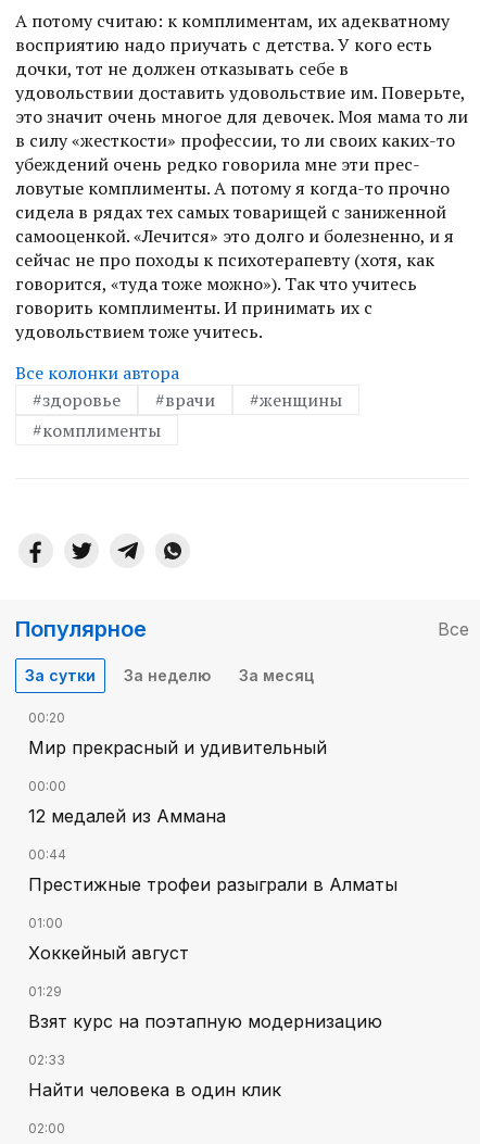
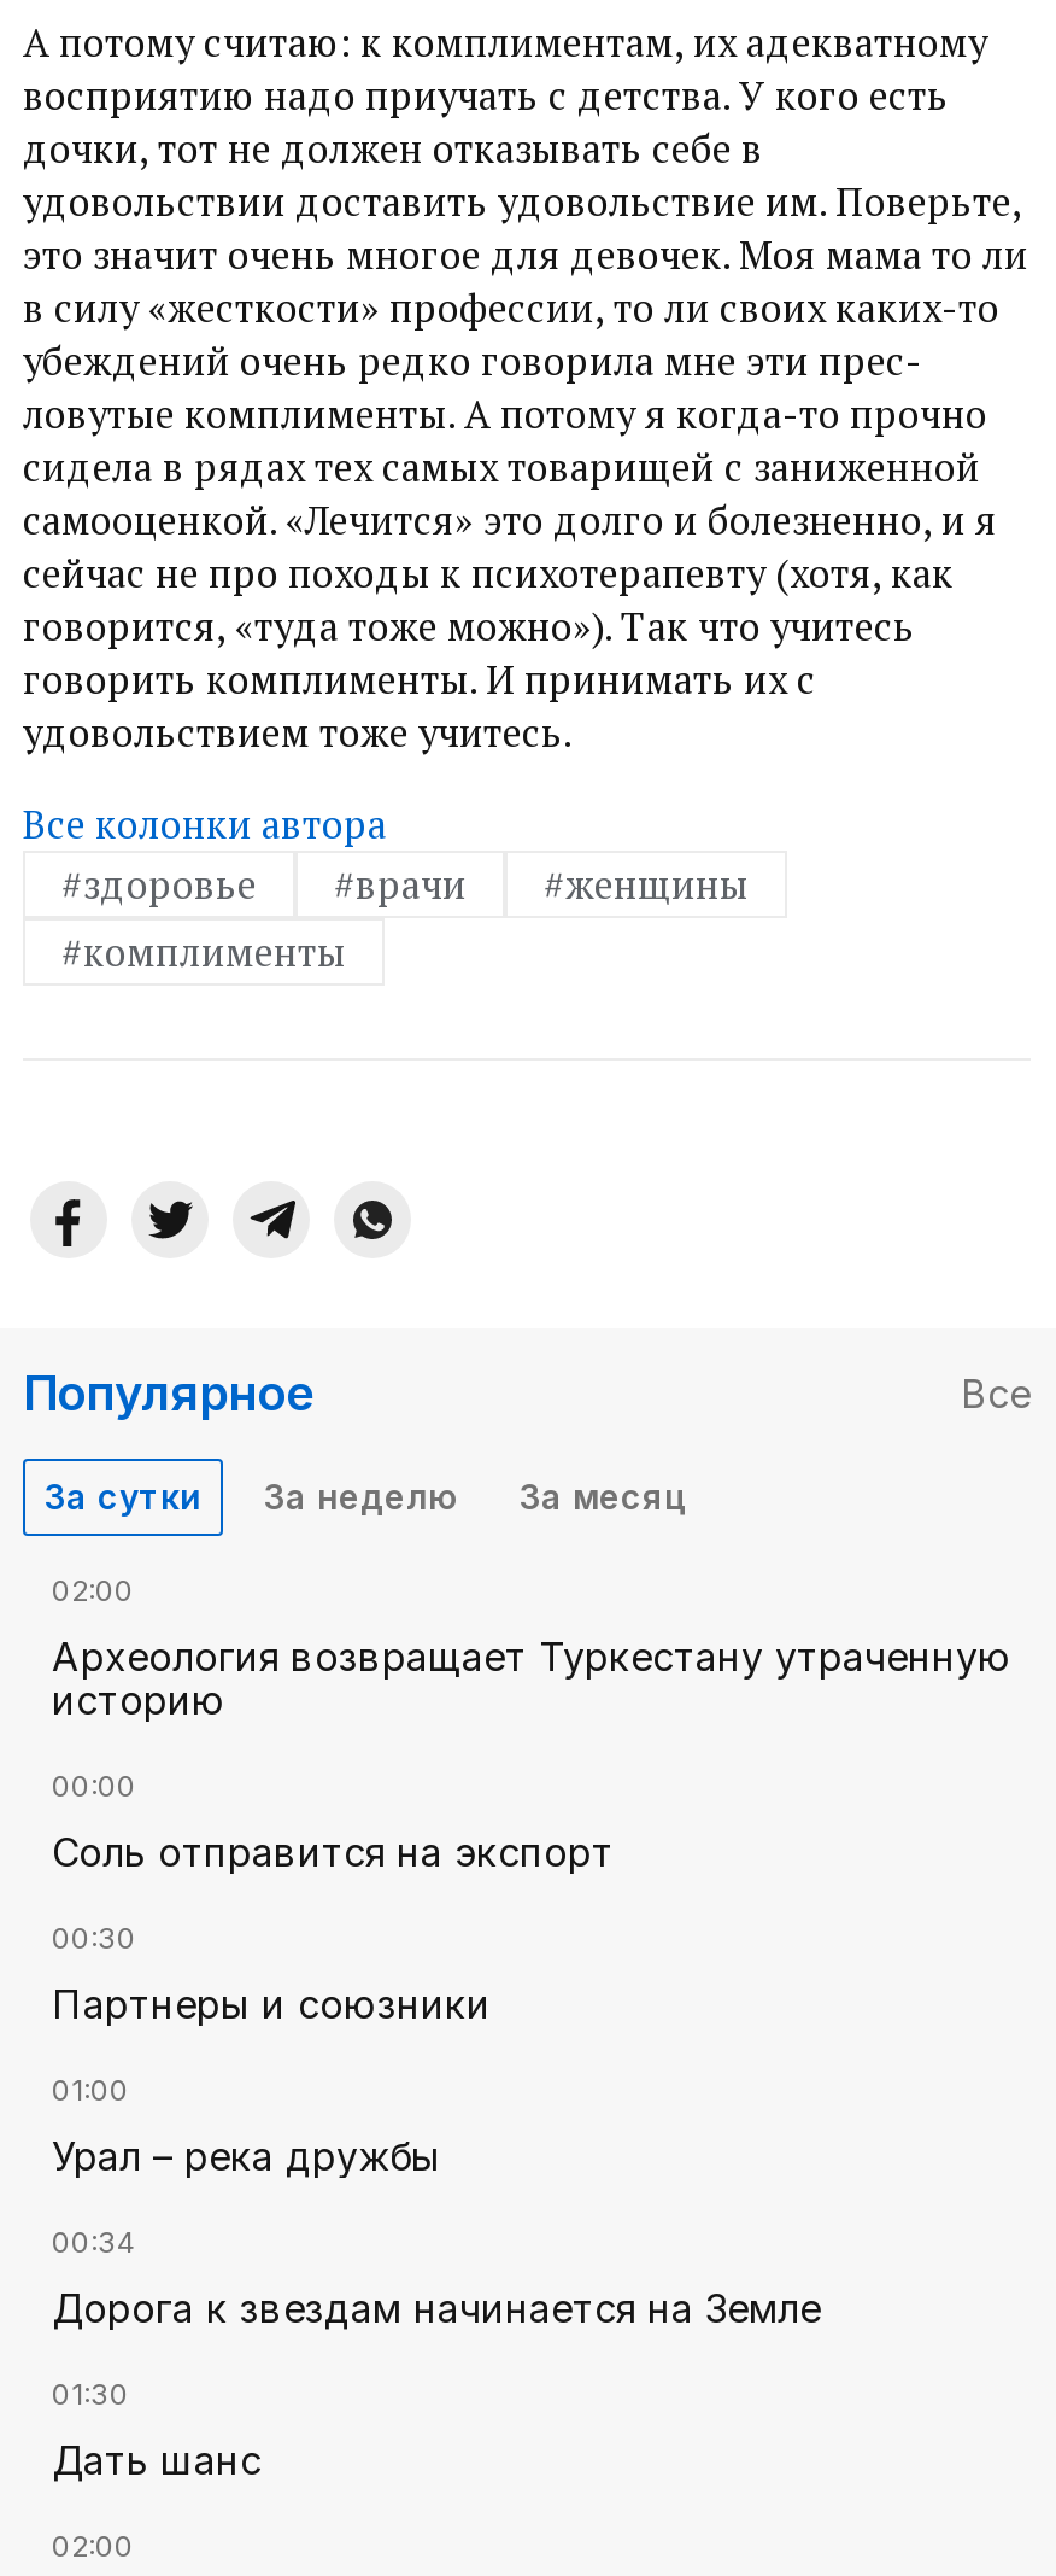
[28,709,65,726] 00:20 -> [52,1572,134,1608] 02:00
[28,736,327,758] Мир прекрасный и удивительный -> [52,1632,1011,1724] Археология возвращает Туркестану утраченную | историю
[28,805,226,827] 12 медалей из Аммана -> [52,1828,614,1876] Соль отправится на экспорт
[28,846,66,863] 00:44 -> [52,1919,136,1956] 00:30
[28,873,397,895] Престижные трофеи разыграли в Алматы -> [52,1980,491,2028] Партнеры и союзники
[28,942,189,964] Хоккейный август -> [52,2132,440,2180] Урал – река дружбы
[28,983,62,999] 01:29 -> [52,2223,136,2260] 00:34
[28,1010,382,1032] Взят курс на поэтапную модернизацию -> [52,2284,821,2332] Дорога к звездам начинается на Земле
[28,1052,65,1068] 02:33 -> [52,2375,129,2412] 01:30
[28,1079,281,1100] Найти человека в один клик -> [52,2436,262,2484] Дать шанс

